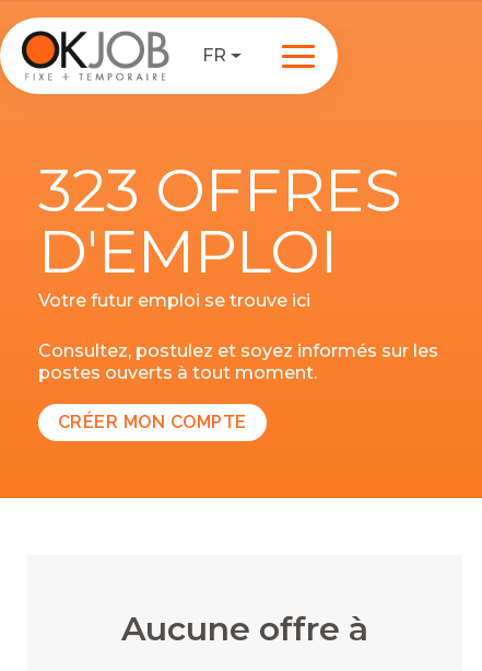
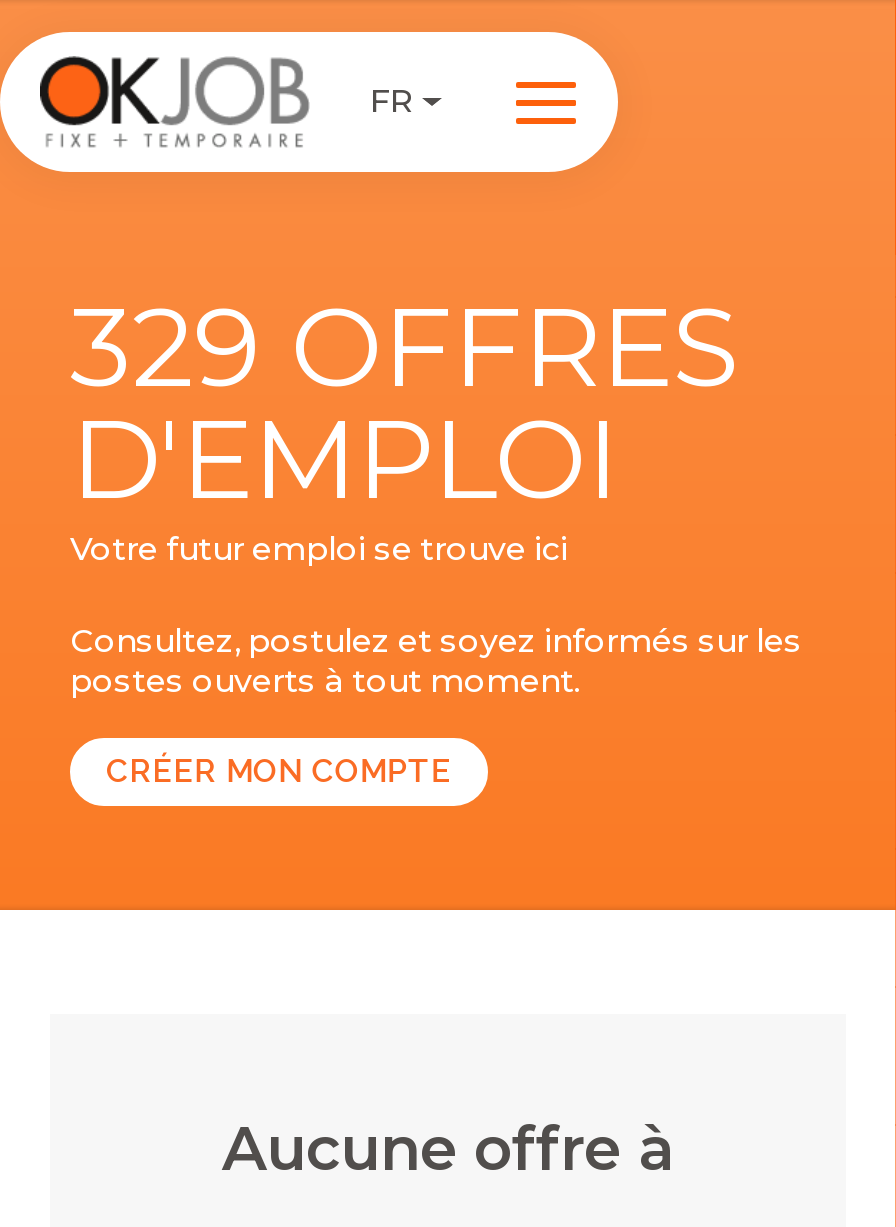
[38,153,402,227] 323 OFFRES -> [70,280,742,414] 329 OFFRES

